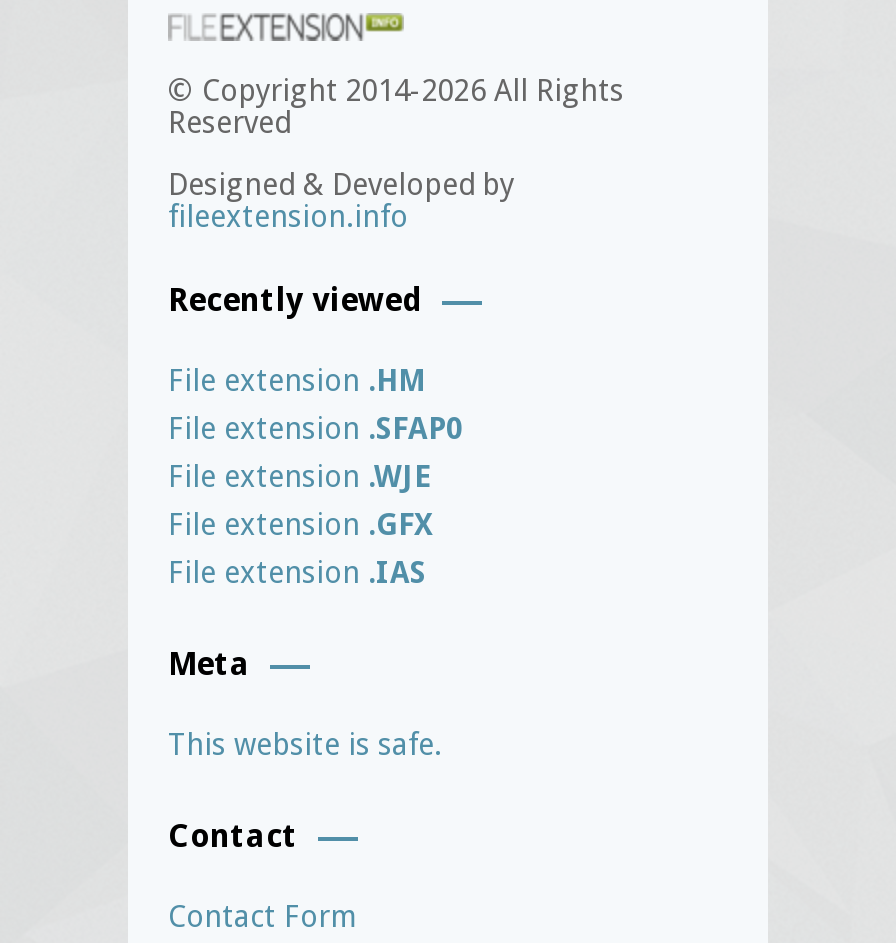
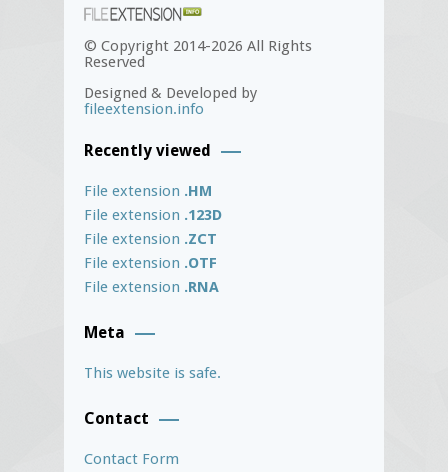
[168,411,462,447] File extension.SFAP0 -> [84,206,222,224] File extension.123D
[168,459,430,495] File extension.WJE -> [84,230,217,248] File extension.ZCT
[168,507,432,543] File extension.GFX -> [84,254,217,272] File extension.OTF
[168,555,426,591] File extension.IAS -> [84,278,219,296] File extension.RNA

